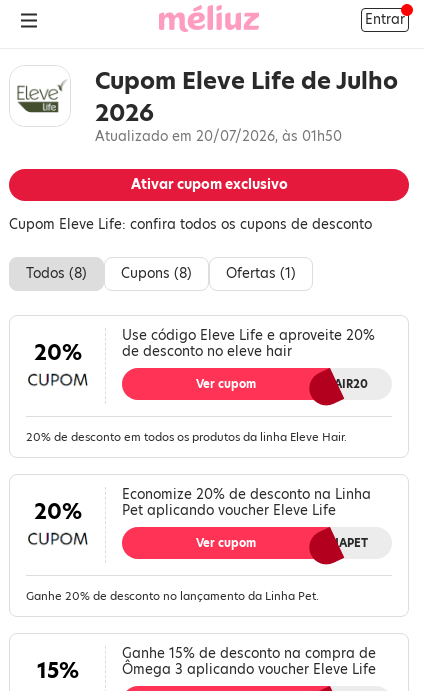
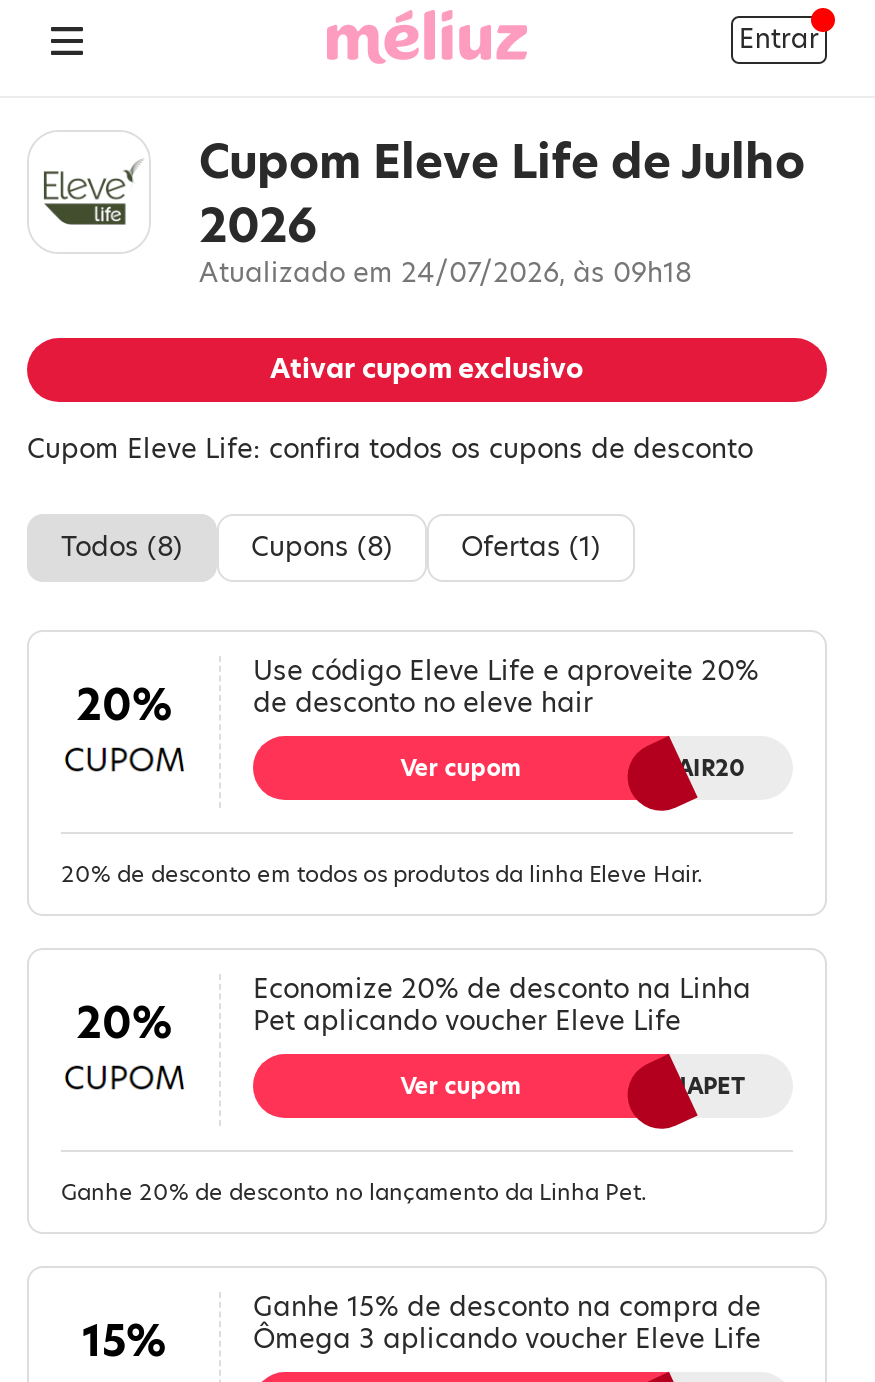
[95,127,342,146] Atualizado em 20/07/2026, às 01h50 -> [199,254,691,292] Atualizado em 24/07/2026, às 09h18

